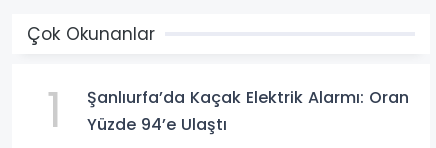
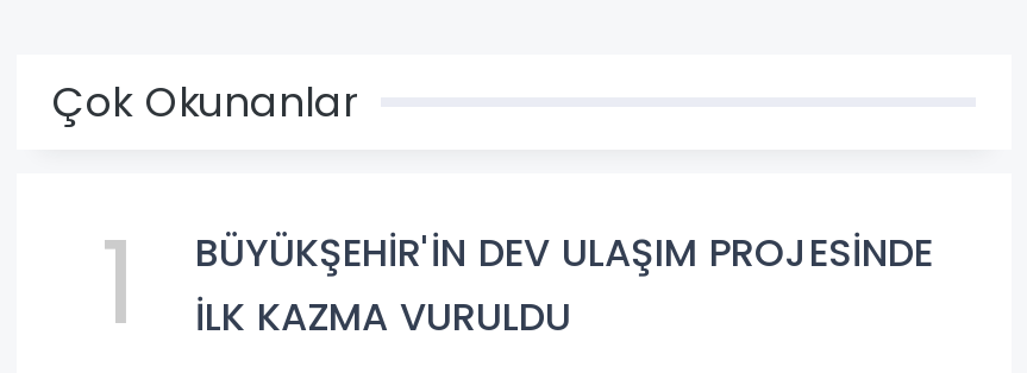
[87,86,409,136] Şanlıurfa’da Kaçak Elektrik Alarmı: Oran | Yüzde 94’e Ulaştı -> [195,225,933,344] BÜYÜKŞEHİR'İN DEV ULAŞIM PROJESİNDE | İLK KAZMA VURULDU

